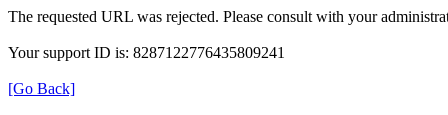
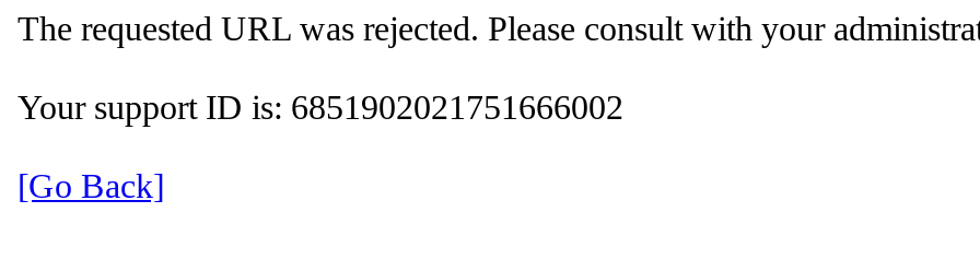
[8,44,285,61] Your support ID is: 8287122776435809241 -> [17,89,623,126] Your support ID is: 6851902021751666002

